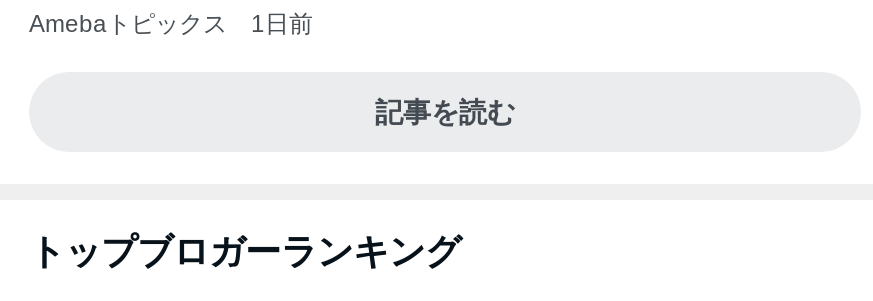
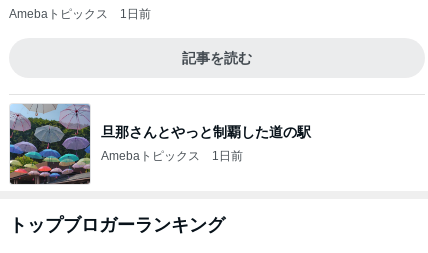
none -> [9,103,311,185] [image] | 旦那さんとやっと制覇した道の駅 | Amebaトピックス | 1日前

